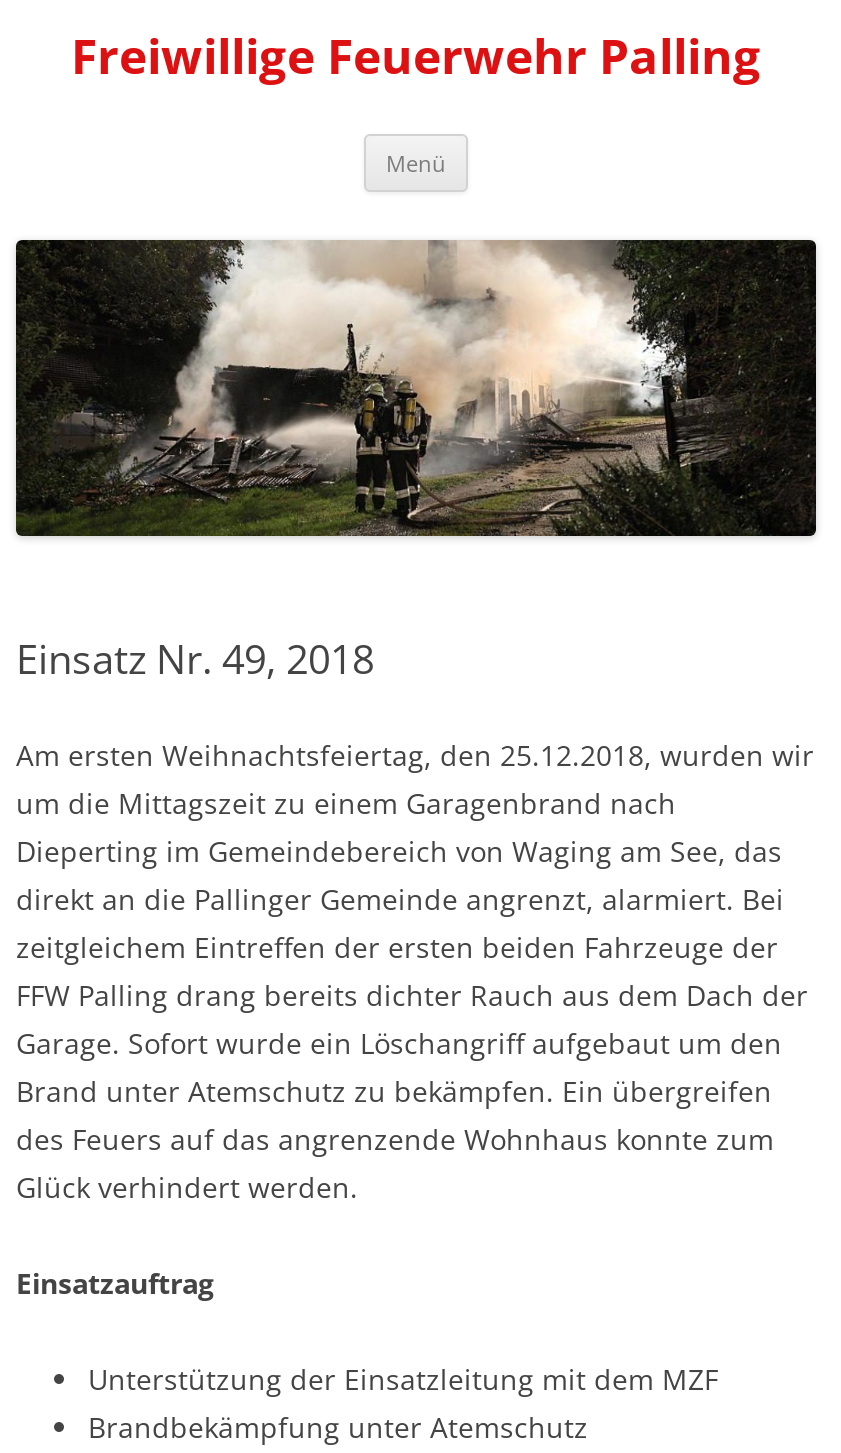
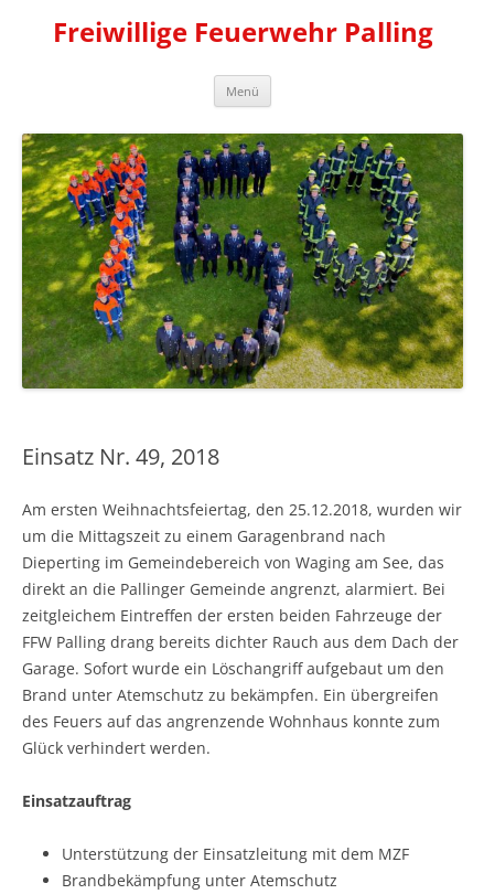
[16,240,818,538] [image] -> [21,132,464,390] [image]

